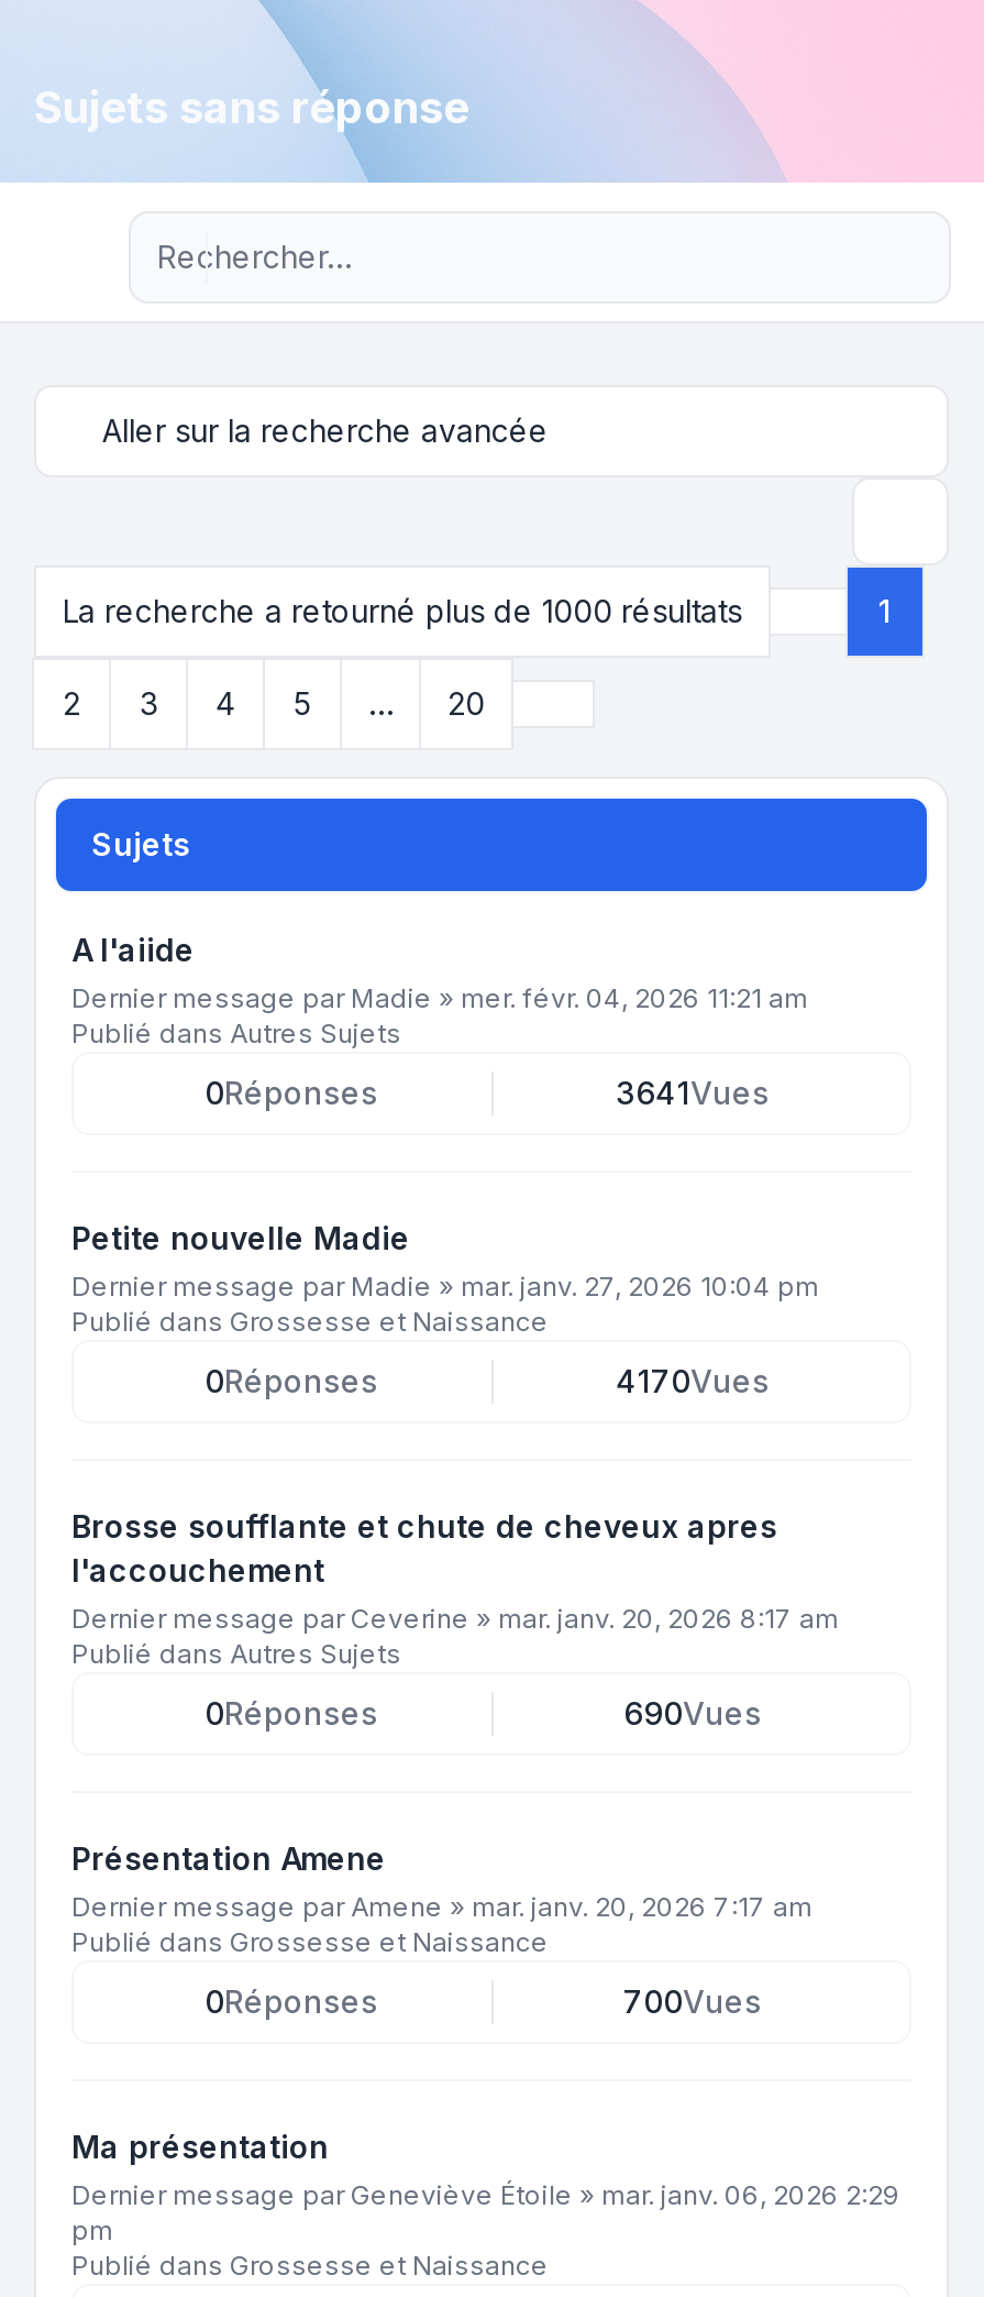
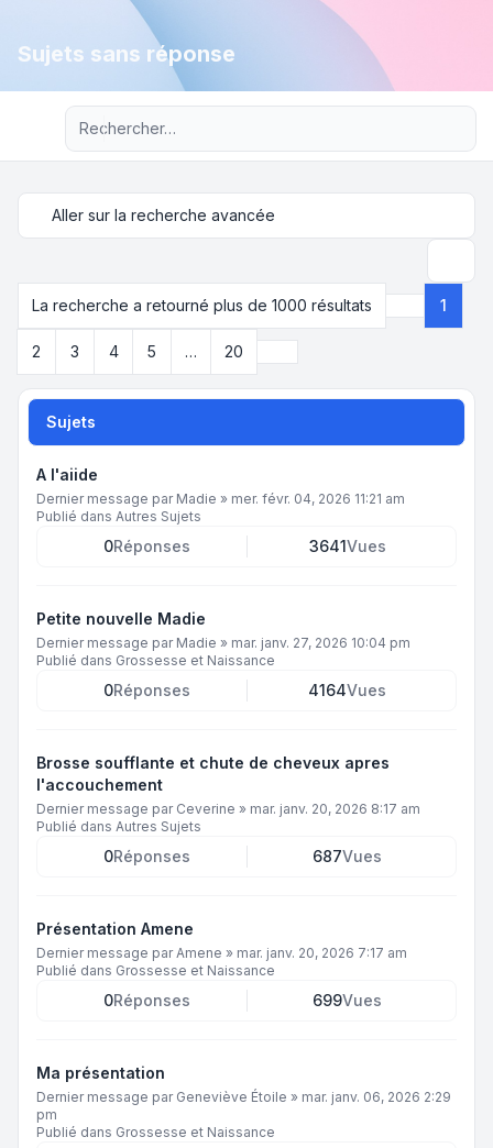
[616,1362,770,1399] 4170Vues -> [308,681,386,699] 4164Vues
[623,1694,762,1732] 690Vues -> [313,847,382,865] 687Vues
[623,1982,762,2020] 700Vues -> [313,991,382,1009] 699Vues

